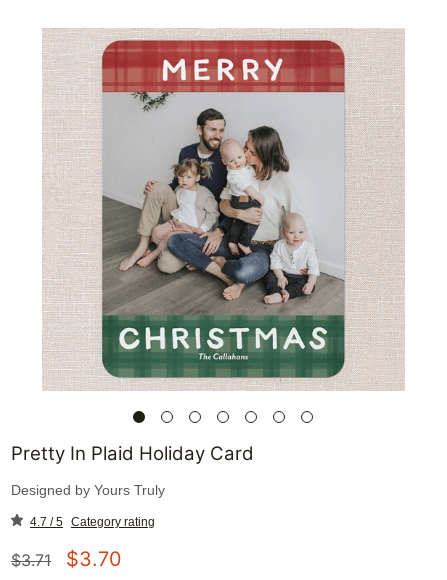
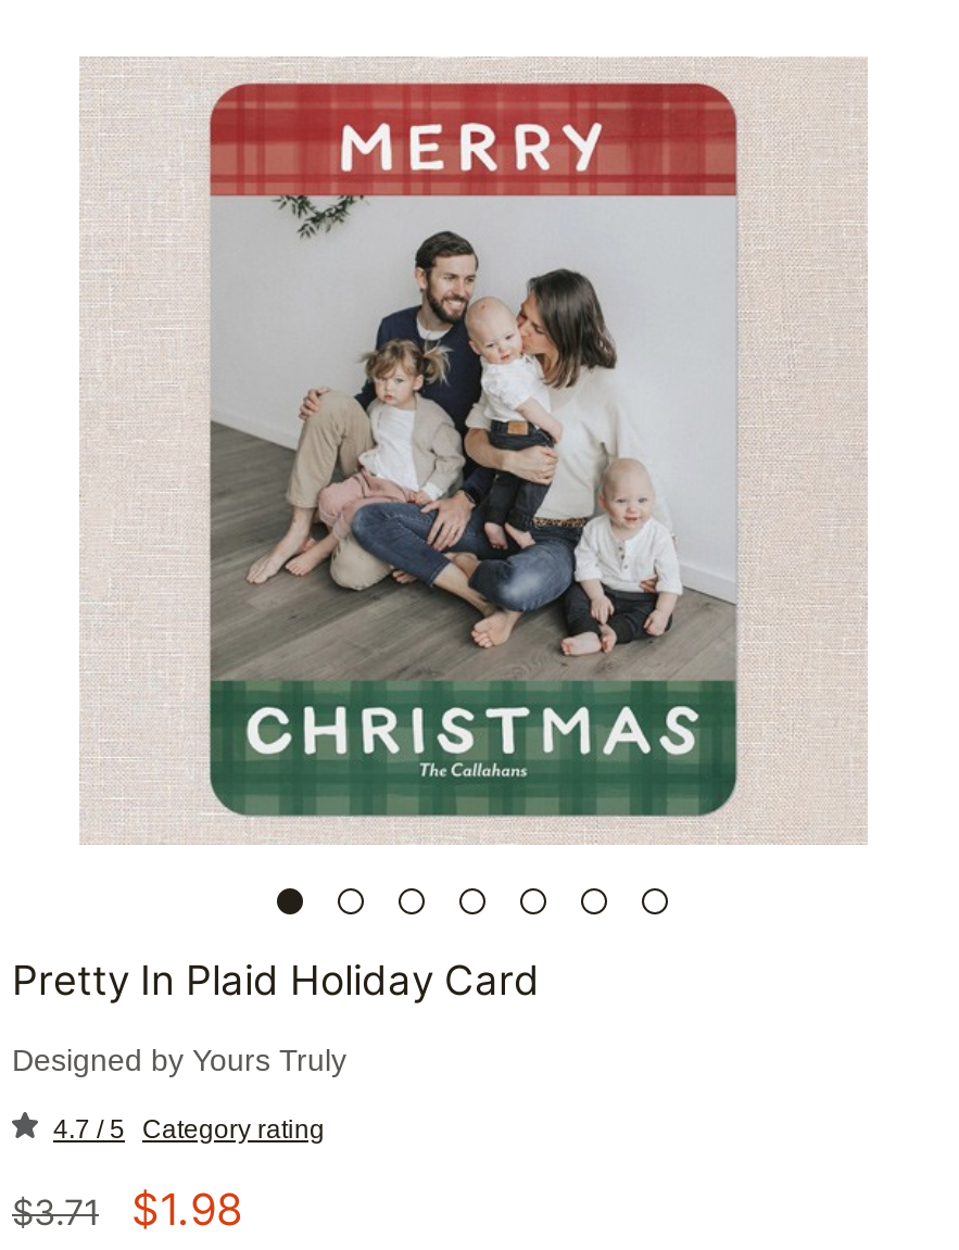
[11,547,122,571] $3.71 $3.70 -> [12,1185,242,1237] $3.71 $1.98

